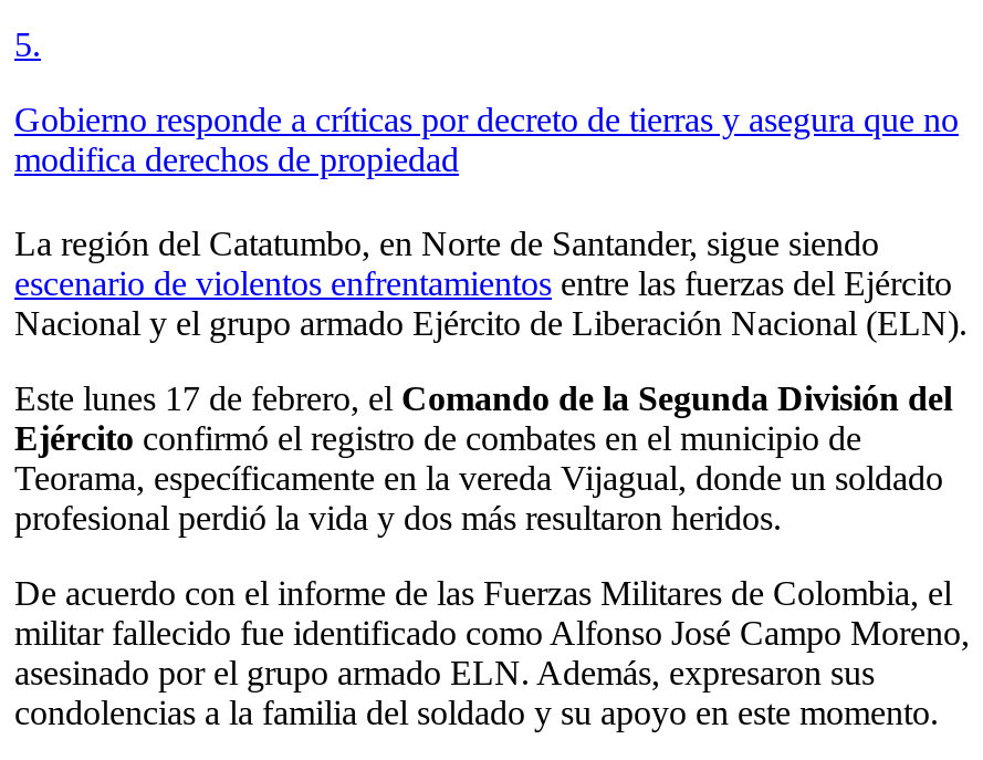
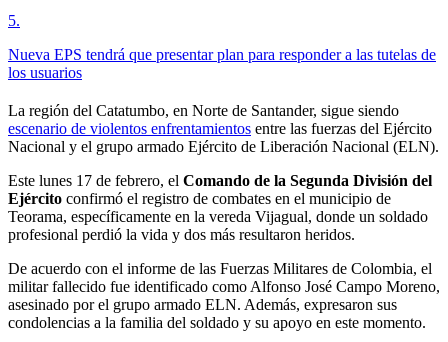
[14,100,959,177] Gobierno responde a críticas por decreto de tierras y asegura que no | modifica derechos de propiedad -> [8,46,436,81] Nueva EPS tendrá que presentar plan para responder a las tutelas de | los usuarios

